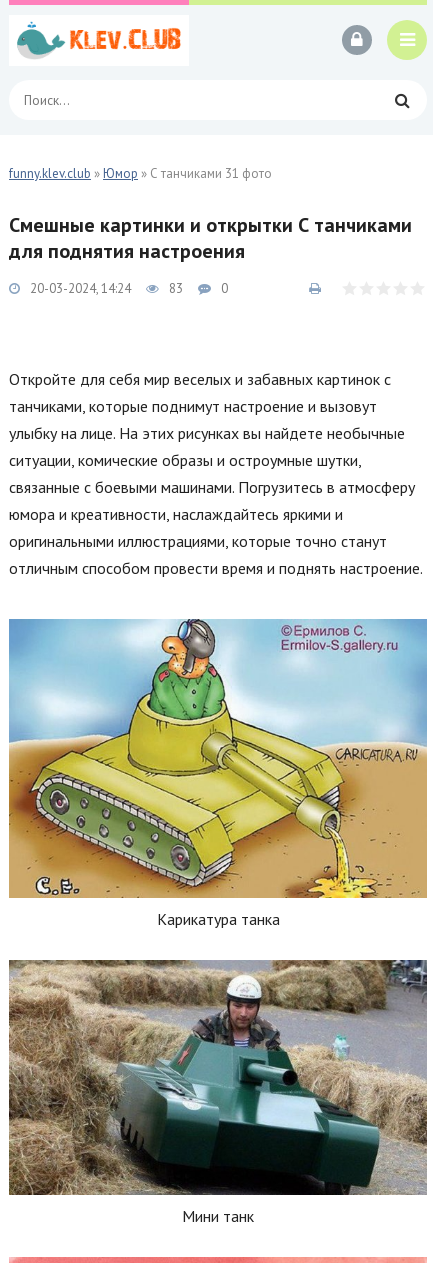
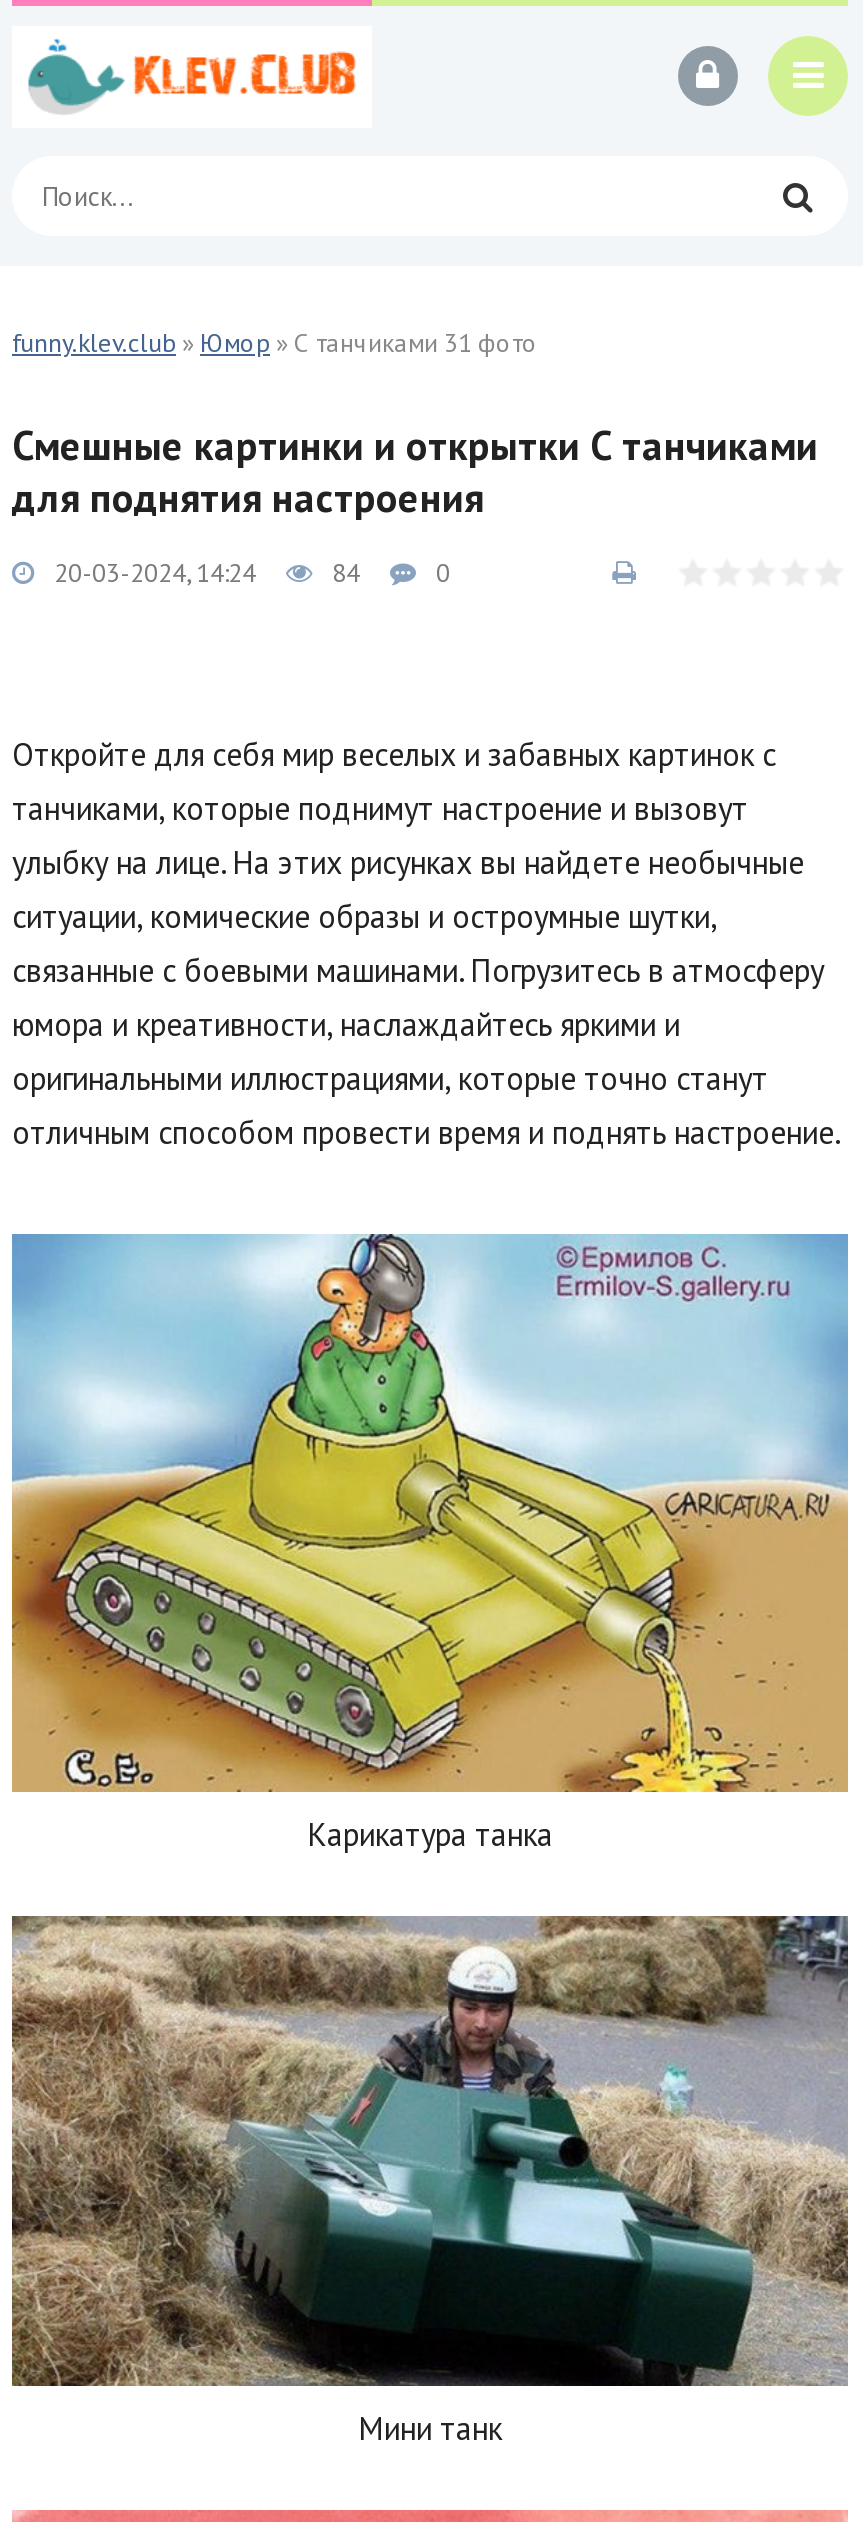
[169,280,183,297] 83 -> [332,556,360,590] 84

